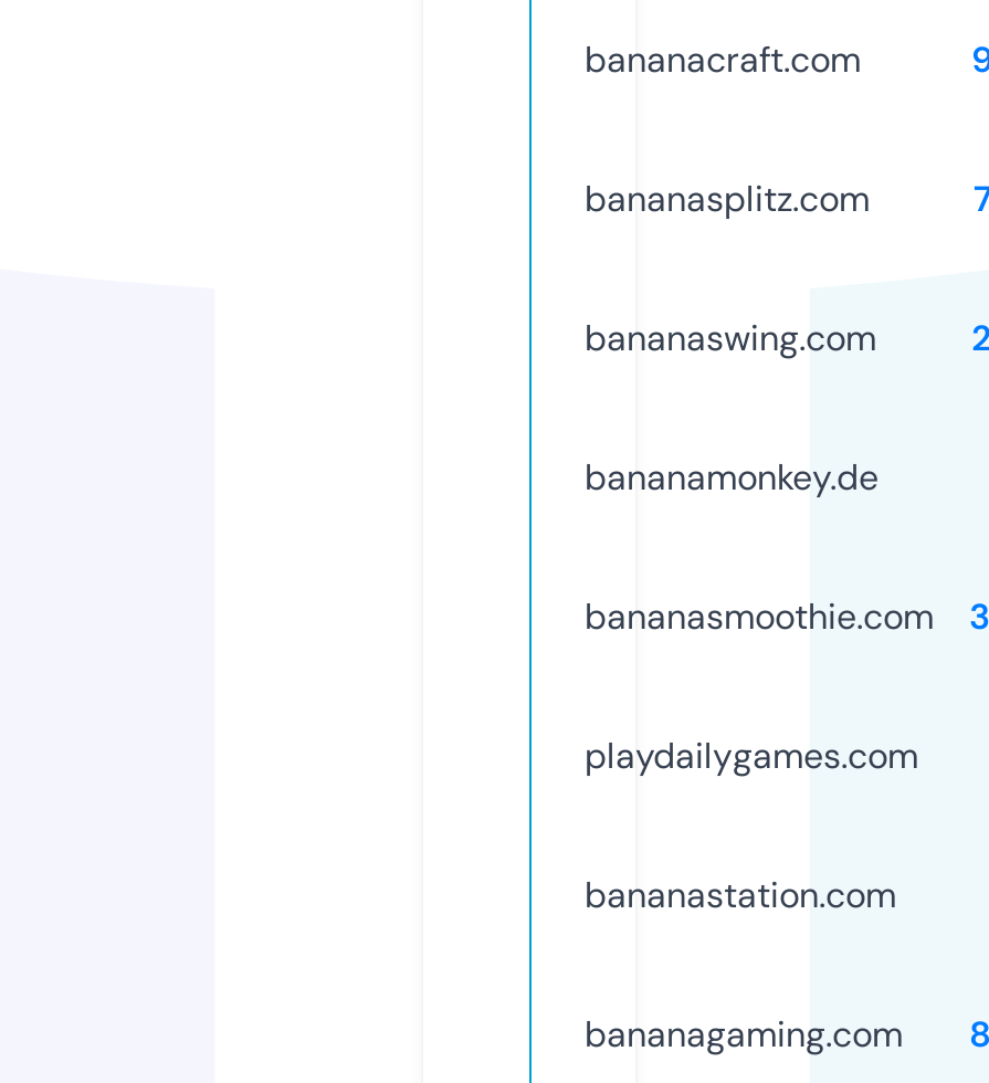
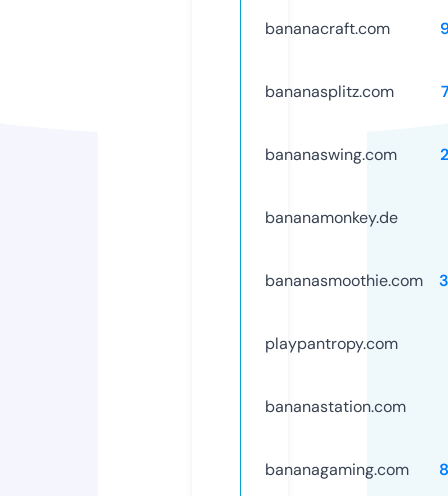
[585,732,918,779] playdailygames.com -> [265,333,398,354] playpantropy.com

